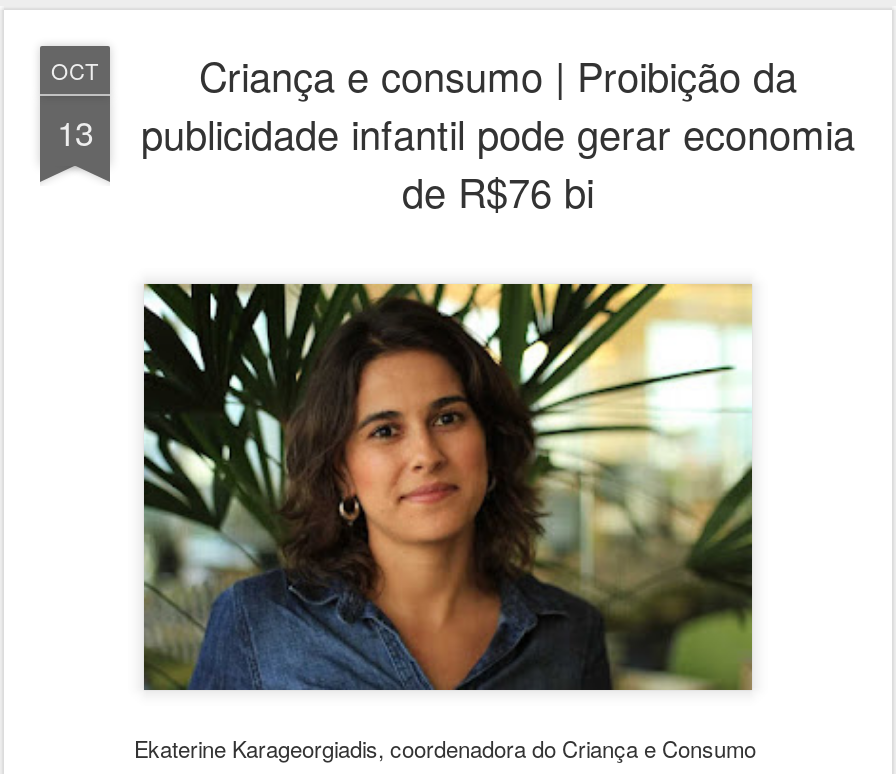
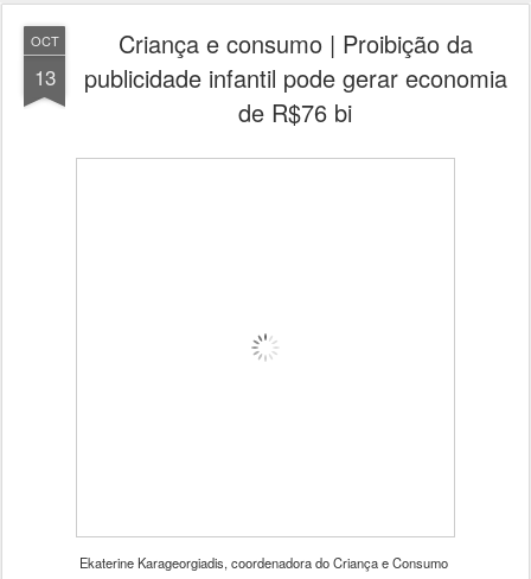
[140,280,754,694] [image] -> none

